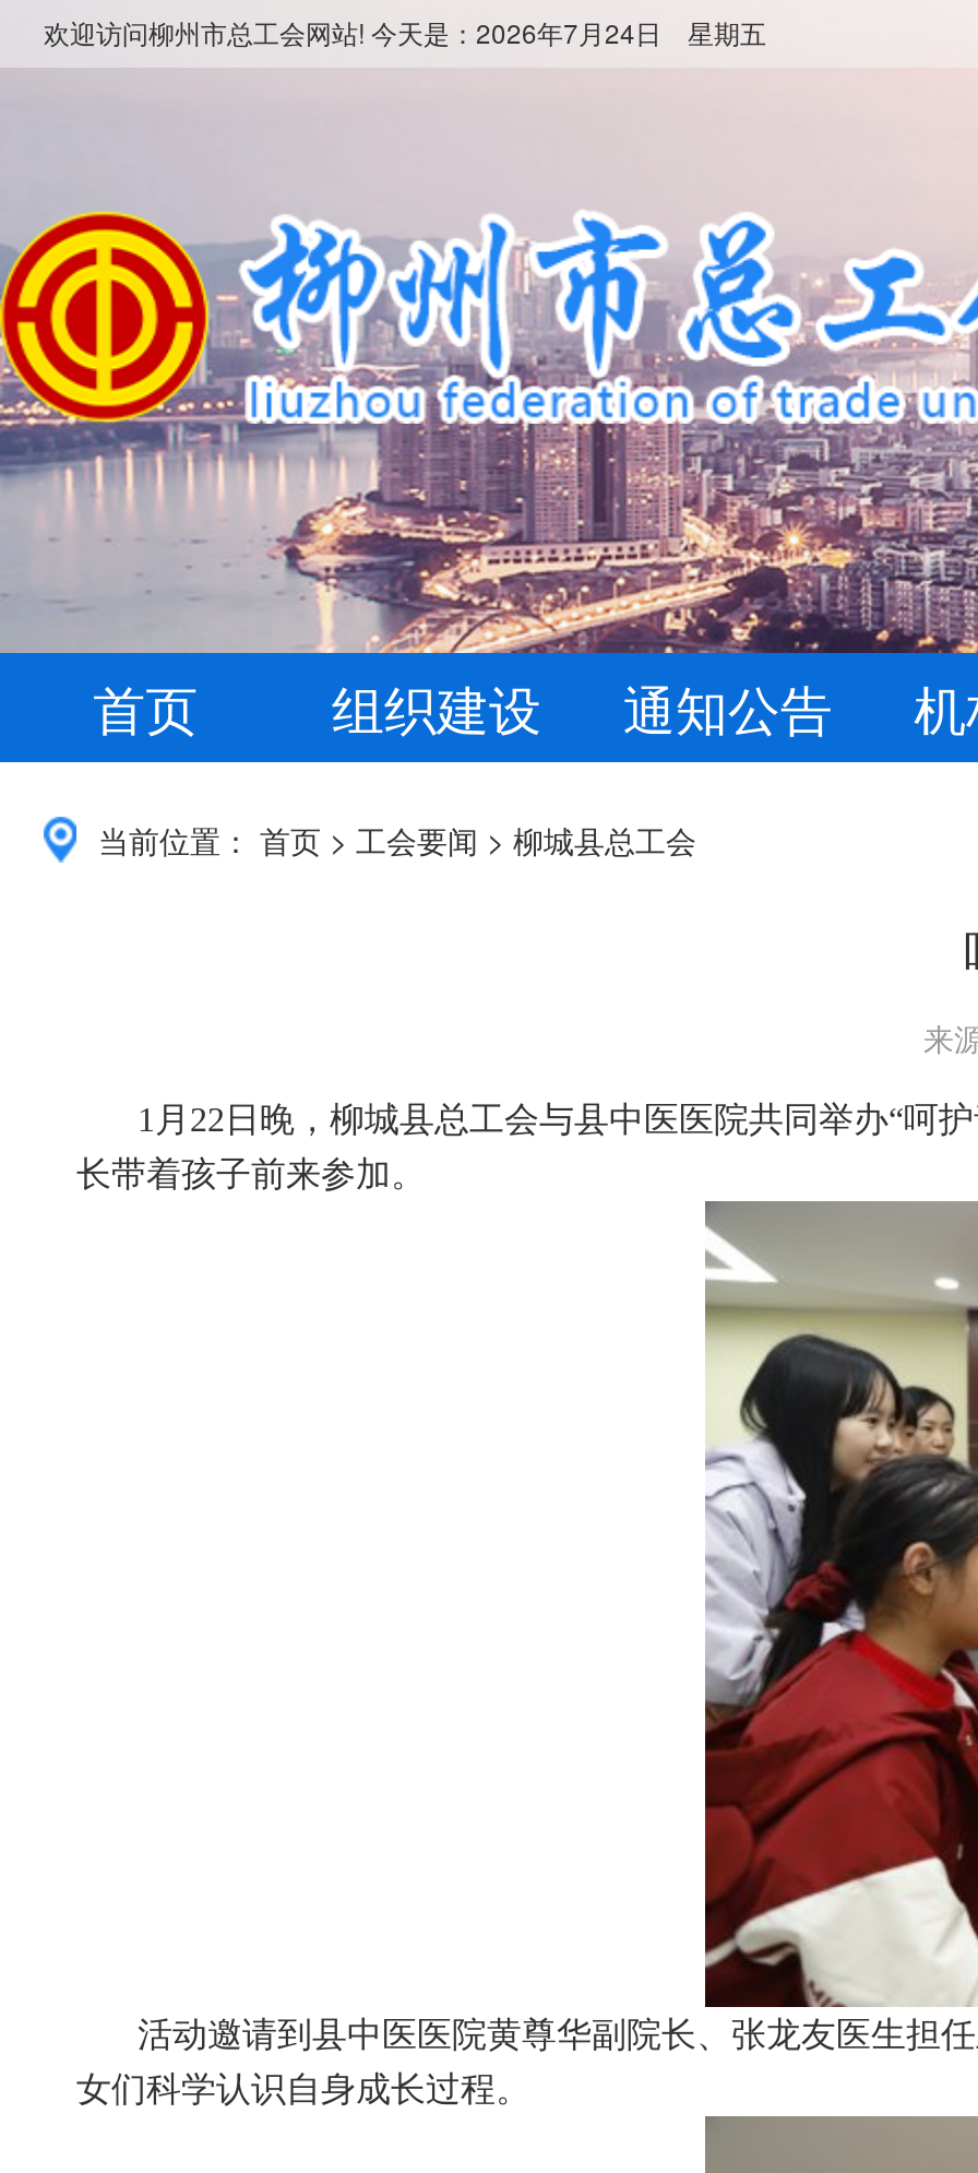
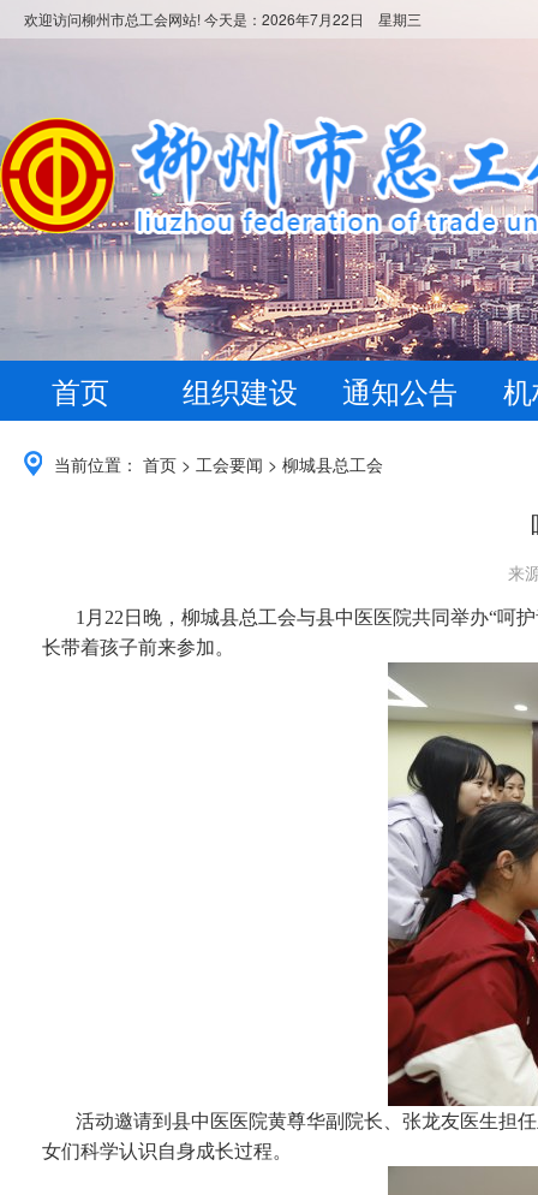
[44,13,792,50] 欢迎访问柳州市总工会网站! 今天是：2026年7月24日 星期五 -> [24,8,436,29] 欢迎访问柳州市总工会网站! 今天是：2026年7月22日 星期三

